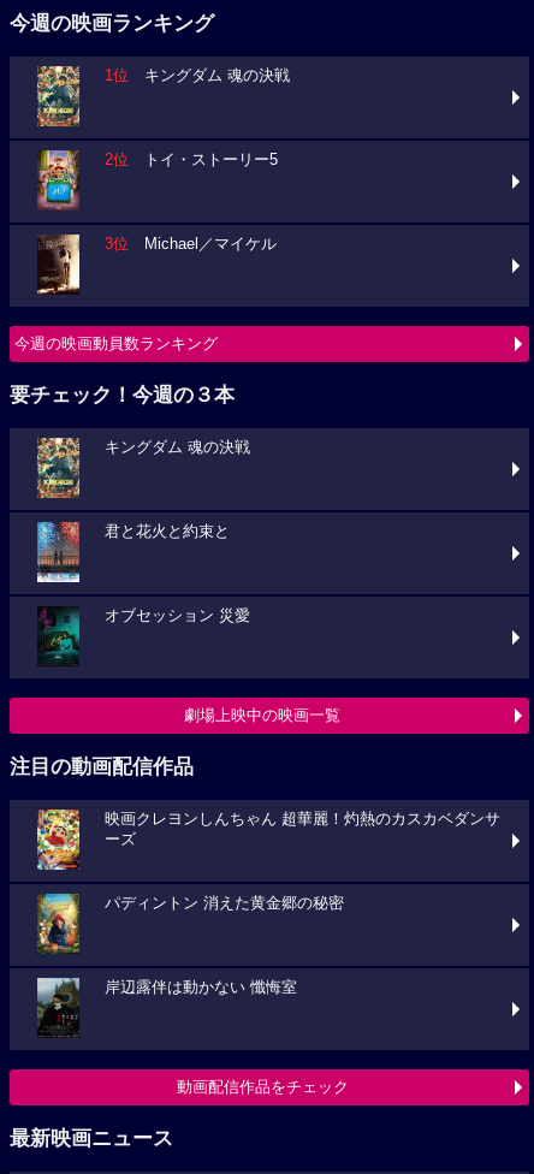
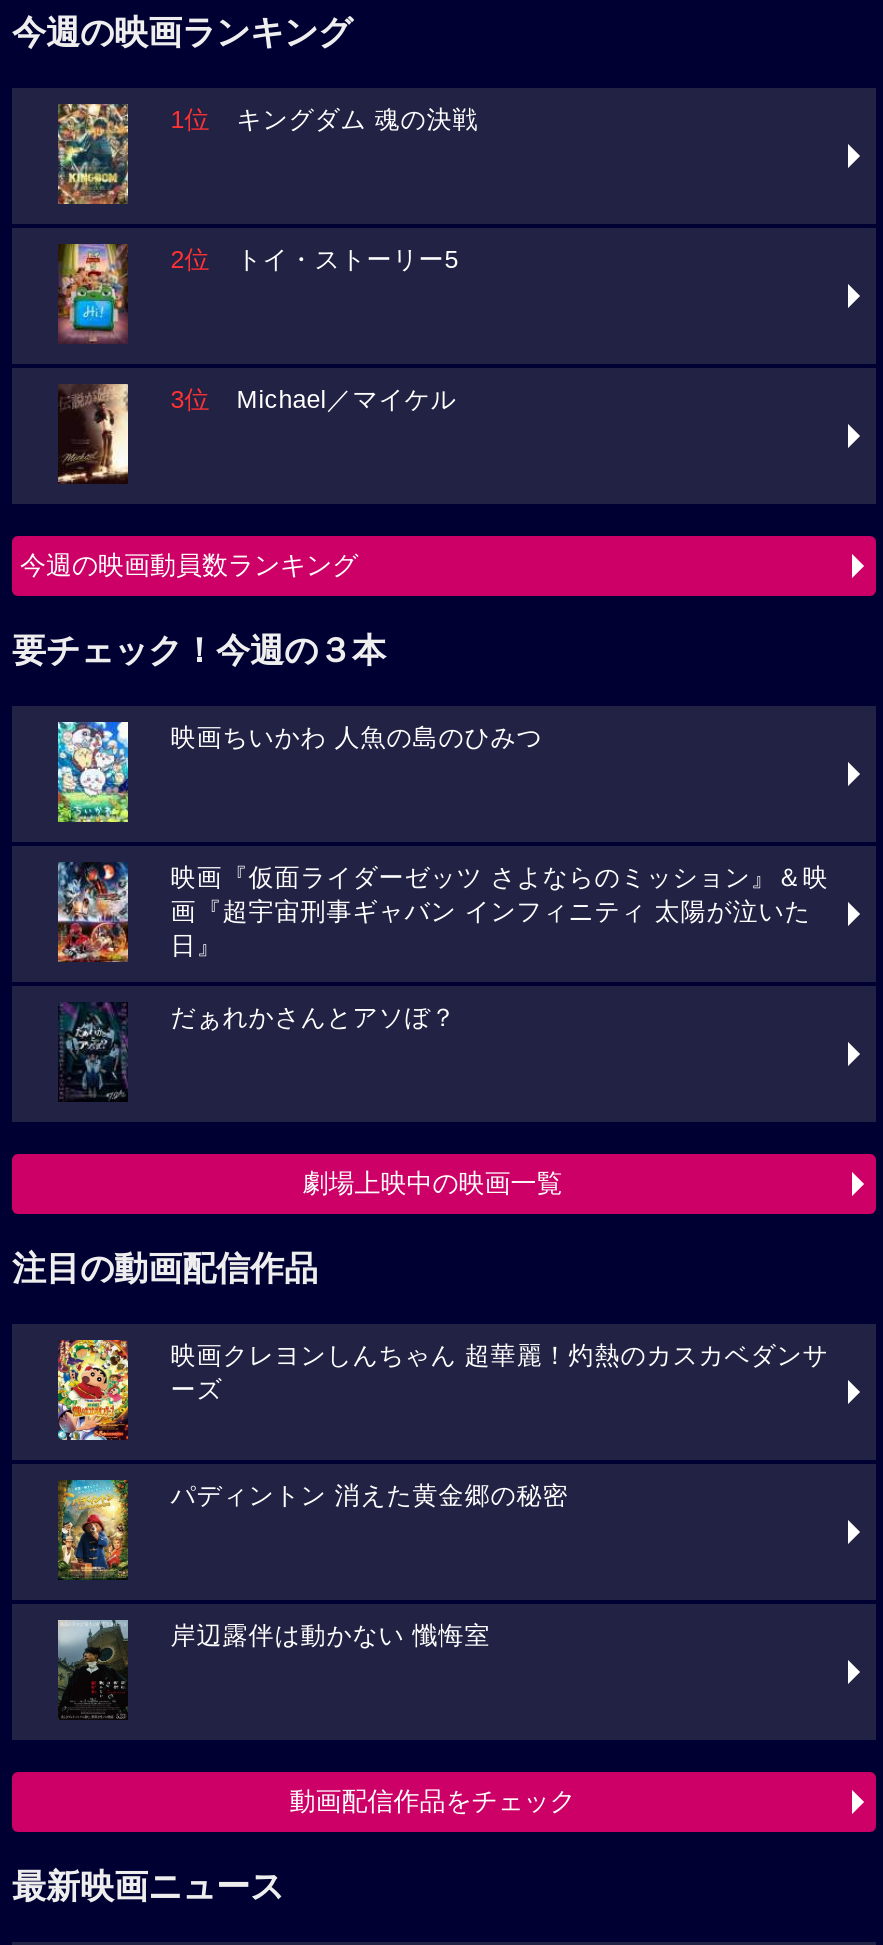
[36,437,251,499] [image] | キングダム 魂の決戦 -> [56,720,543,824] [image] | 映画ちいかわ 人魚の島のひみつ
[36,521,230,583] [image] | 君と花火と約束と -> [56,862,829,962] [image] | 映画『仮面ライダーゼッツ さよならのミッション』＆映 | 画『超宇宙刑事ギャバン インフィニティ 太陽が泣いた | 日』
[37,606,251,663] [image] | オブセッション 災愛 -> [60,1002,457,1098] [image] | だぁれかさんとアソぼ？

